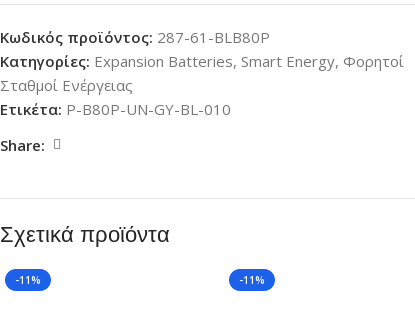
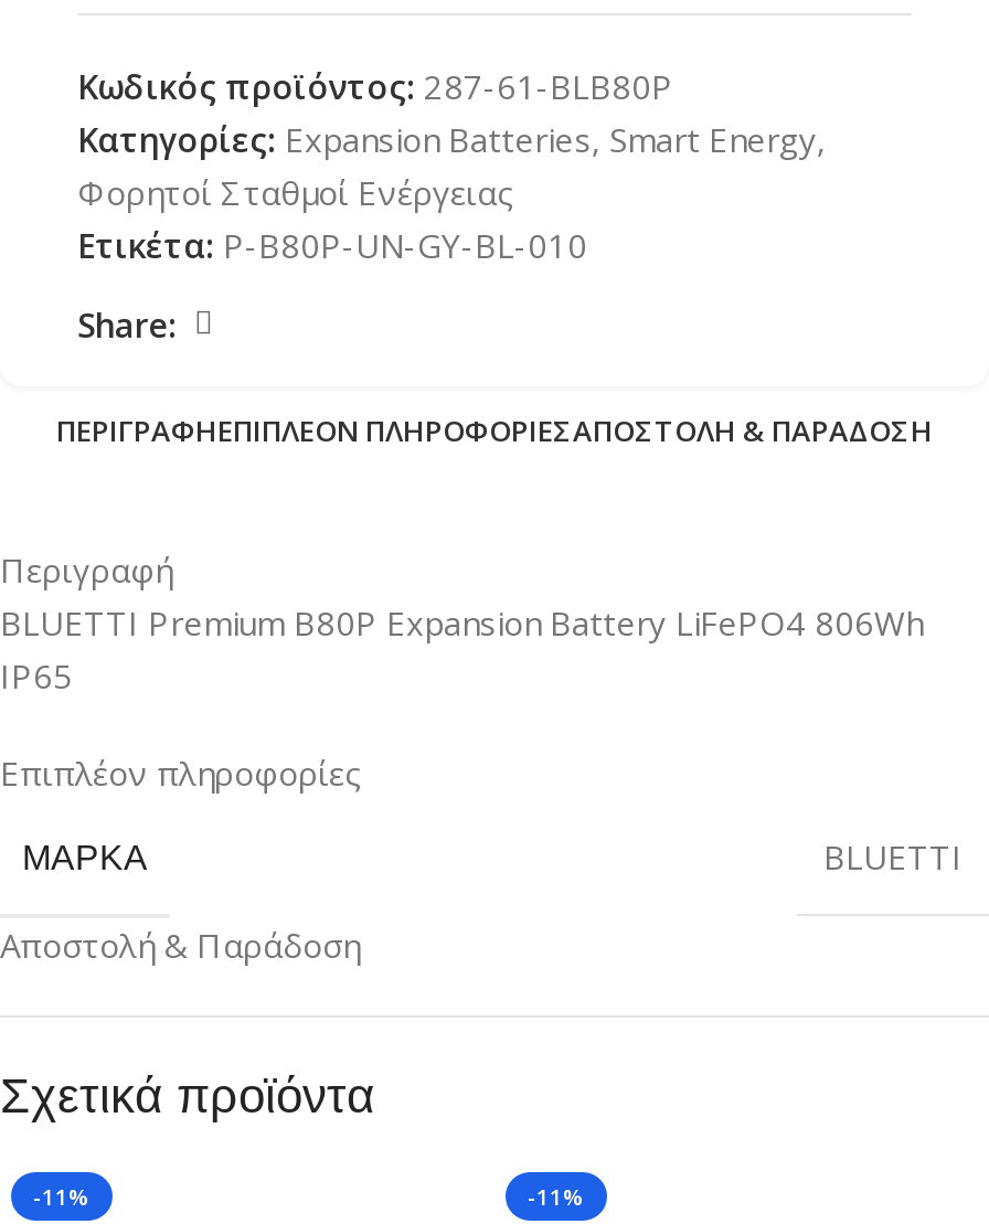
none -> [0,409,963,967] ΠΕΡΙΓΡΑΦΉΕΠΙΠΛΈΟΝ ΠΛΗΡΟΦΟΡΊΕΣΑΠΟΣΤΟΛΉ & ΠΑΡΆΔΟΣΗ | Περιγραφή | BLUETTI Premium B80P Expansion Battery LiFePO4 806Wh | IP65 | Επιπλέον πληροφορίες | ΜΆΡΚΑ | BLUETTI | Αποστολή & Παράδοση

